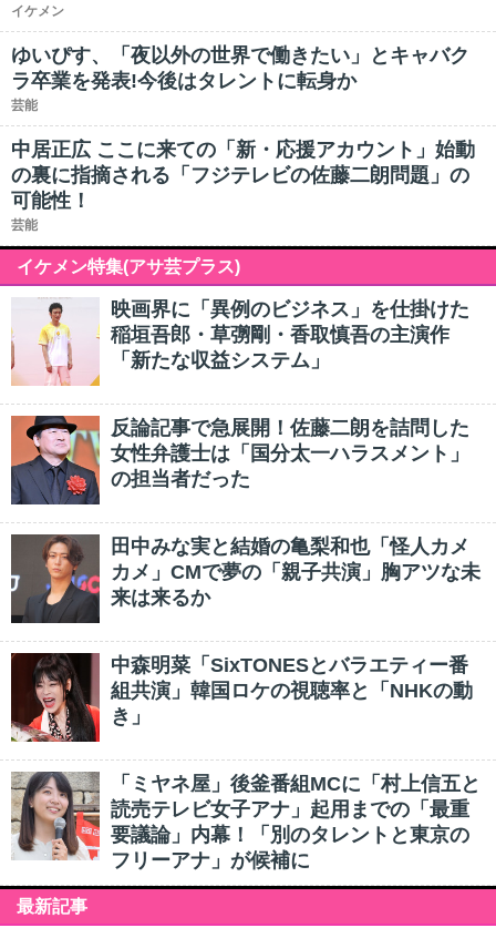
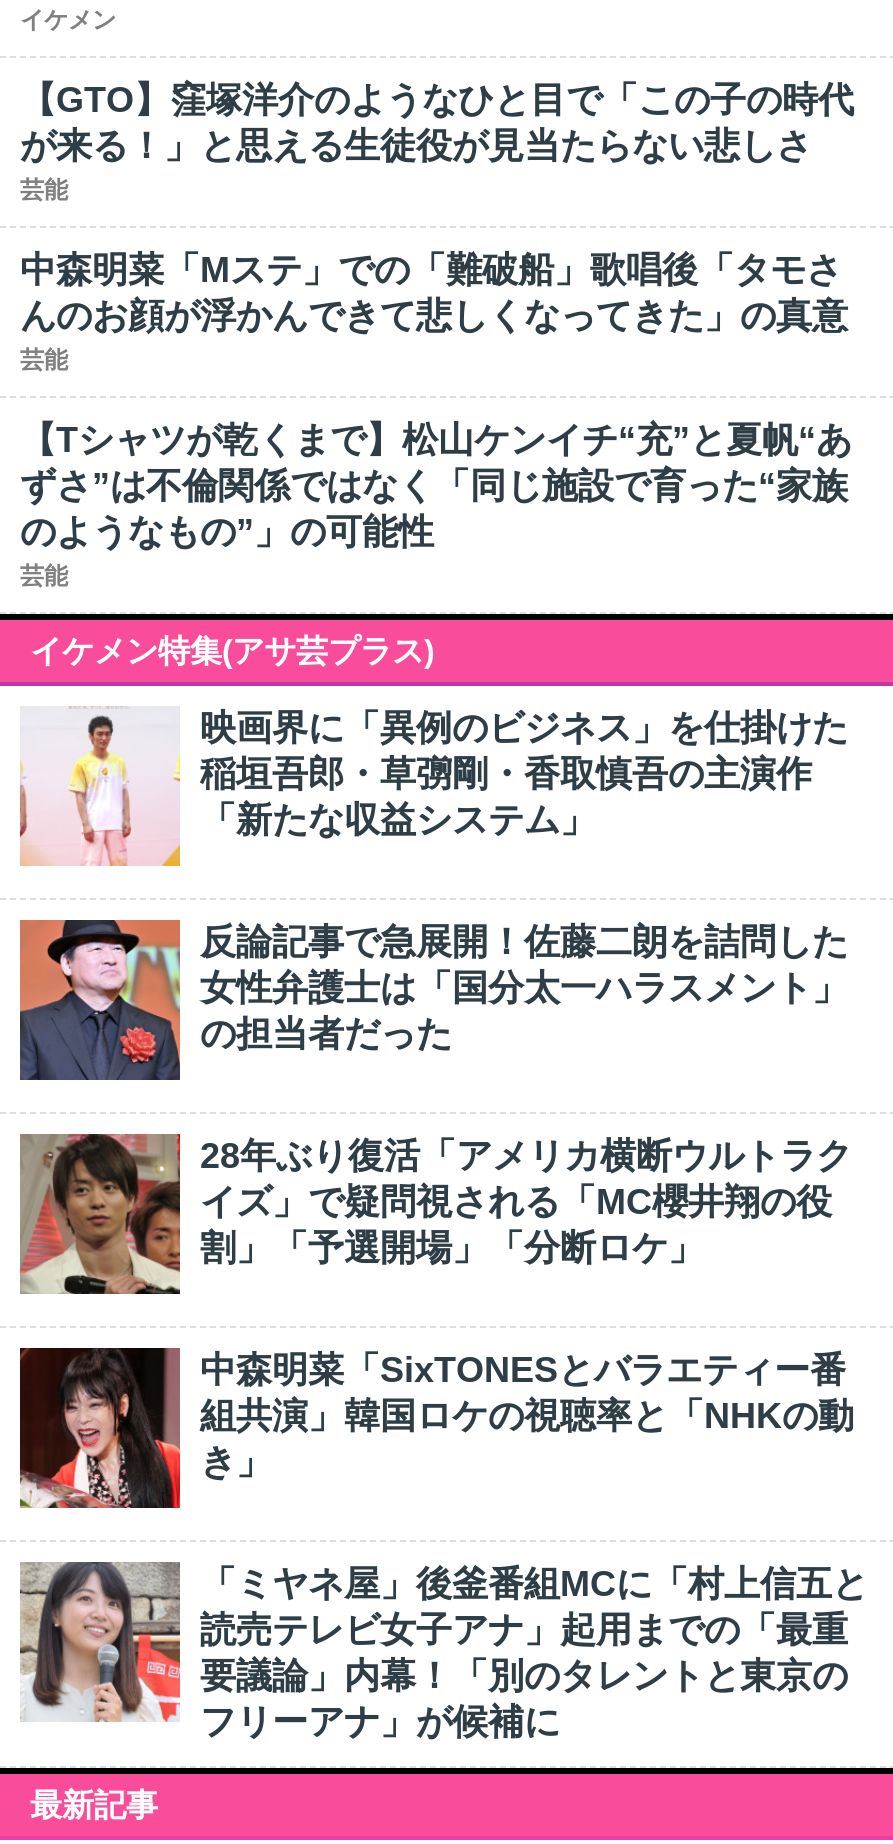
[11,44,469,92] ゆいぴす、「夜以外の世界で働きたい」とキャバク | ラ卒業を発表!今後はタレントに転身か -> [20,80,854,166] 【GTO】窪塚洋介のようなひと目で「この子の時代 | が来る！」と思える生徒役が見当たらない悲しさ
[11,139,475,212] 中居正広 ここに来ての「新・応援アカウント」始動 | の裏に指摘される「フジテレビの佐藤二朗問題」の | 可能性！ -> [20,250,852,552] 中森明菜「Mステ」での「難破船」歌唱後「タモさ | んのお顔が浮かんできて悲しくなってきた」の真意 | 芸能 | 【Tシャツが乾くまで】松山ケンイチ“充”と夏帆“あ | ずさ”は不倫関係ではなく「同じ施設で育った“家族 | のようなもの”」の可能性
[10,534,480,624] [image] | 田中みな実と結婚の亀梨和也「怪人カメ | カメ」CMで夢の「親子共演」胸アツな未 | 来は来るか -> [18,1134,852,1296] [image] | 28年ぶり復活「アメリカ横断ウルトラク | イズ」で疑問視される「MC櫻井翔の役 | 割」「予選開場」「分断ロケ」

